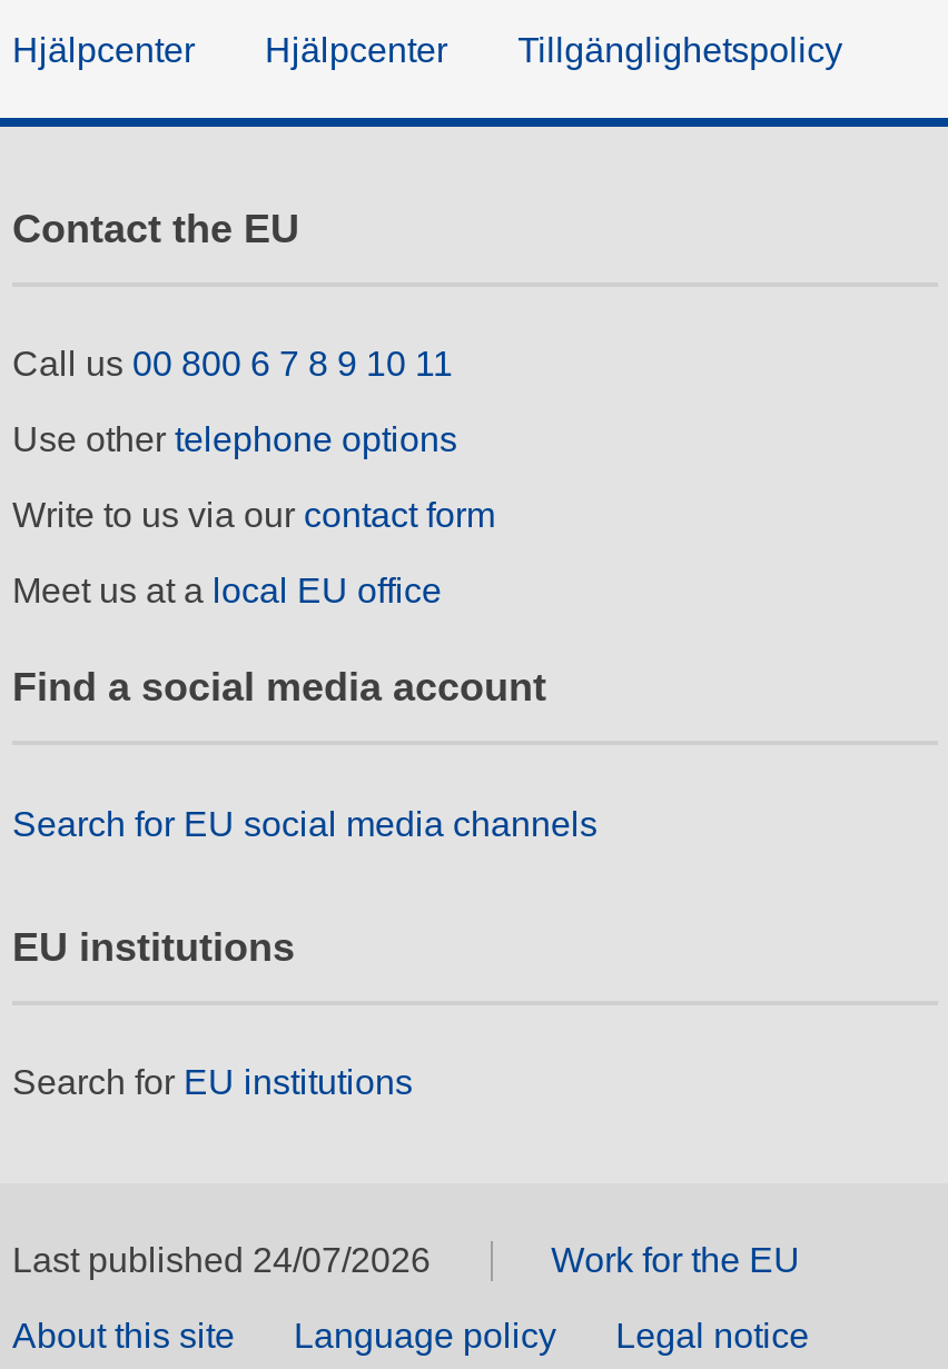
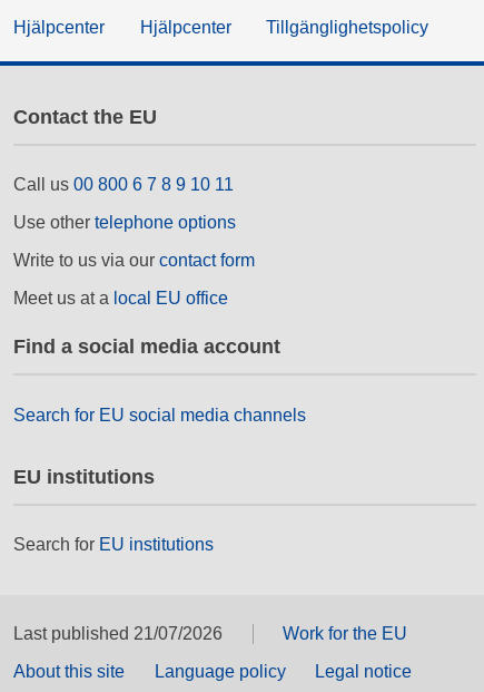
[12,1242,431,1280] Last published 24/07/2026 -> [13,625,223,644] Last published 21/07/2026

